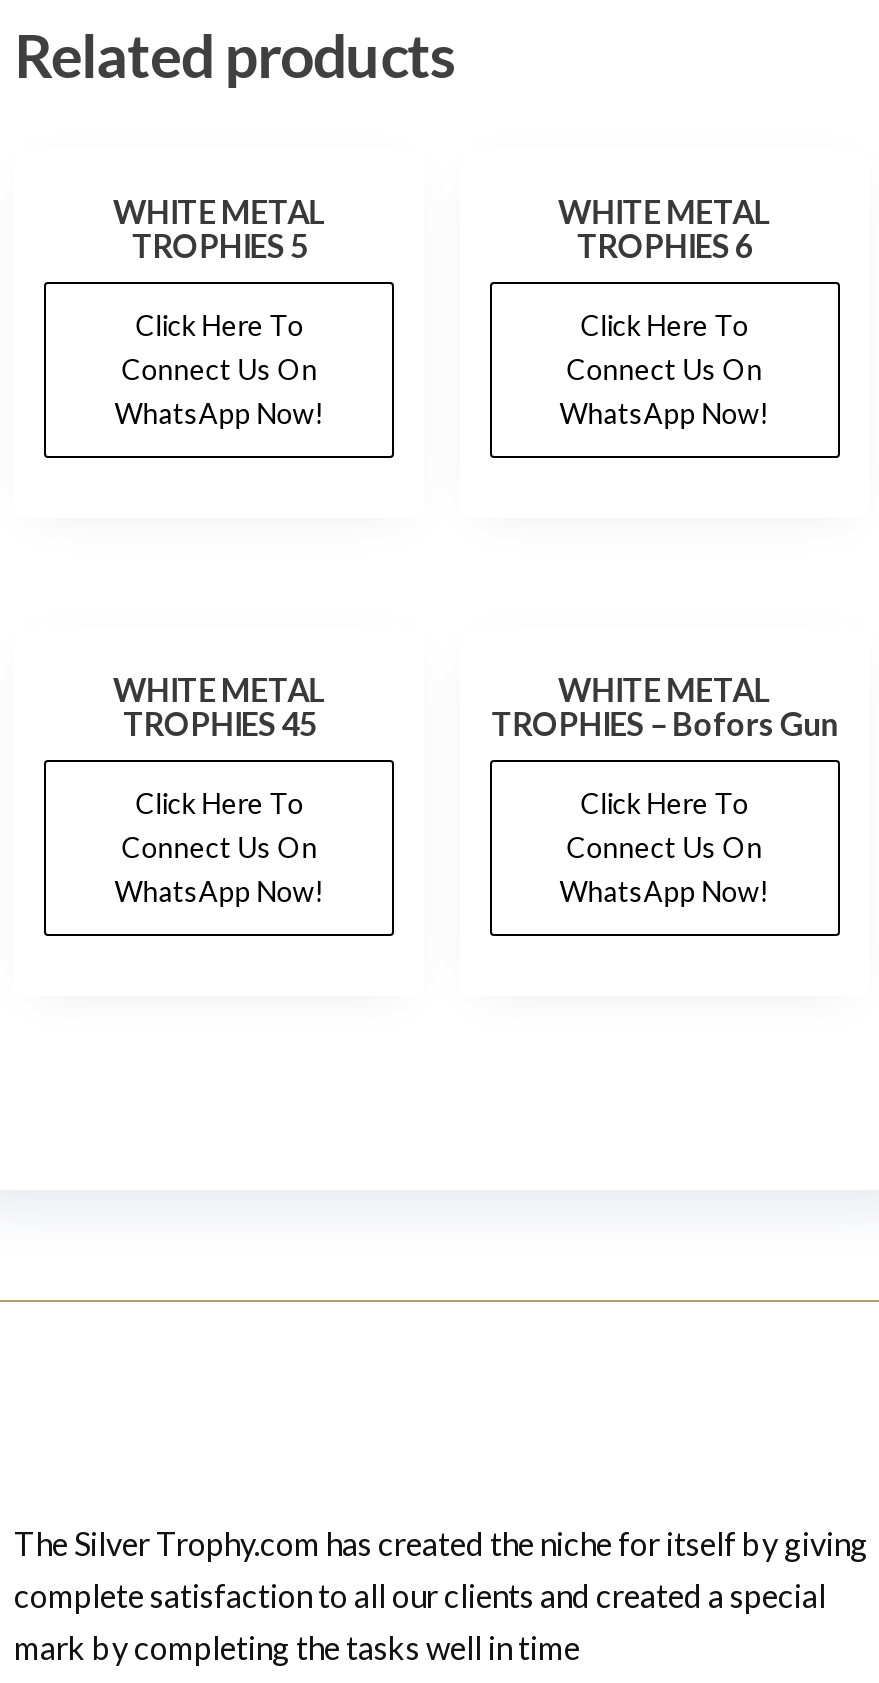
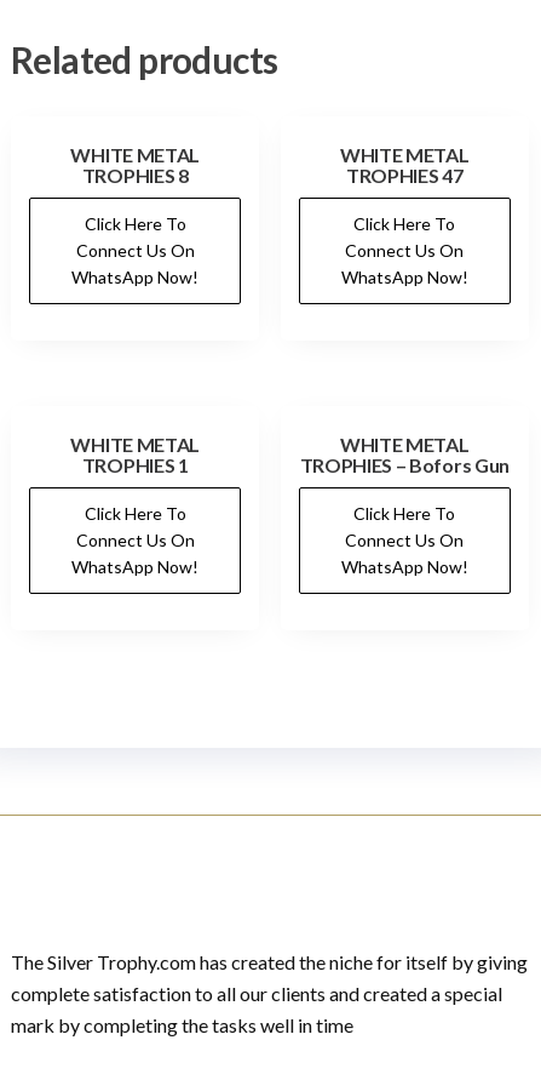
[132,226,307,264] TROPHIES 5 -> [82,164,188,187] TROPHIES 8
[577,226,752,264] TROPHIES 6 -> [346,164,463,187] TROPHIES 47
[123,704,316,742] TROPHIES 45 -> [82,453,188,476] TROPHIES 1

